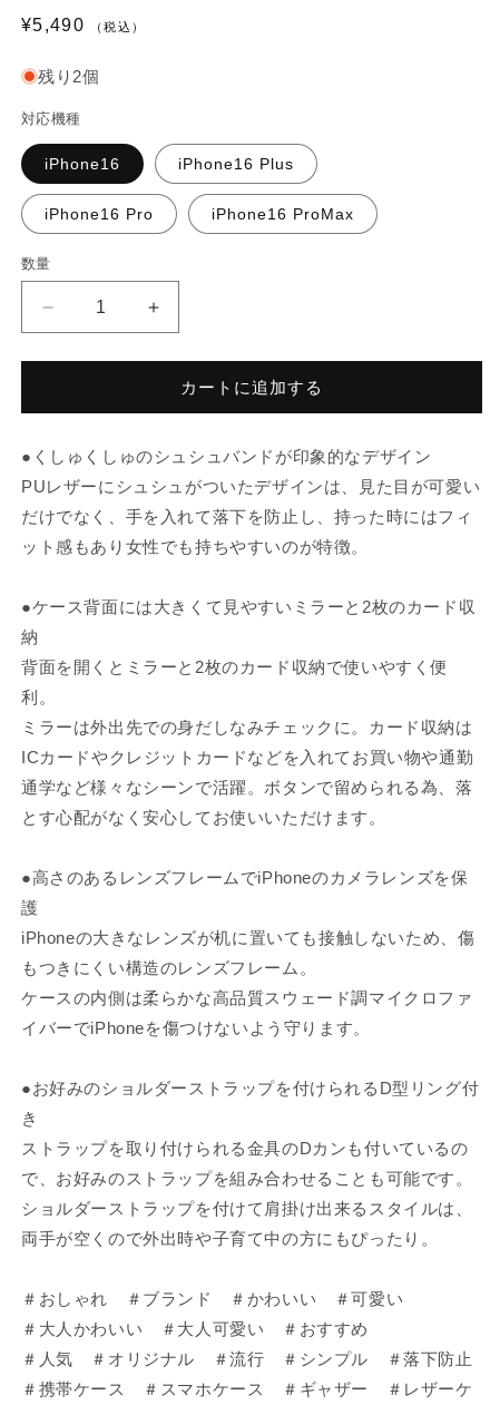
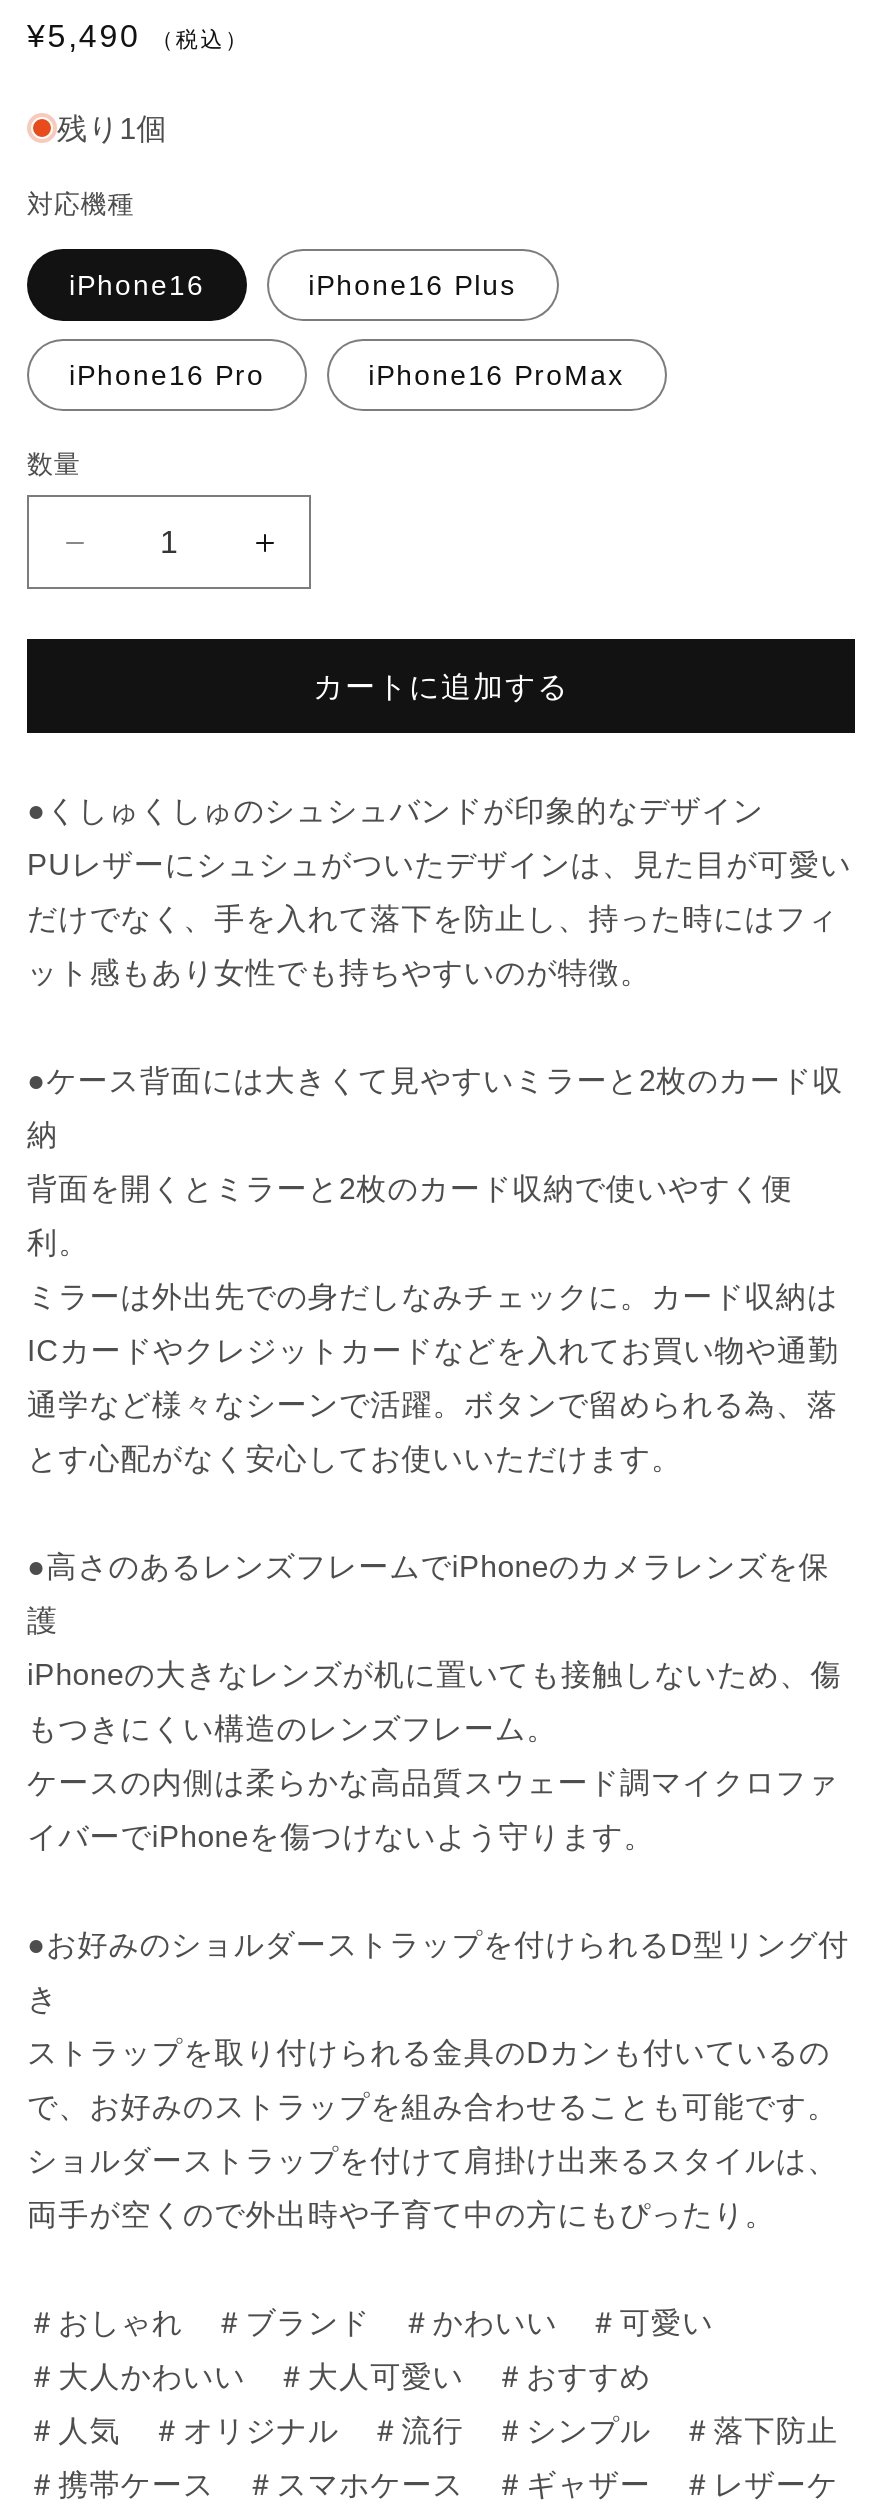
[38,67,100,86] 残り2個 -> [57,111,168,145] 残り1個

